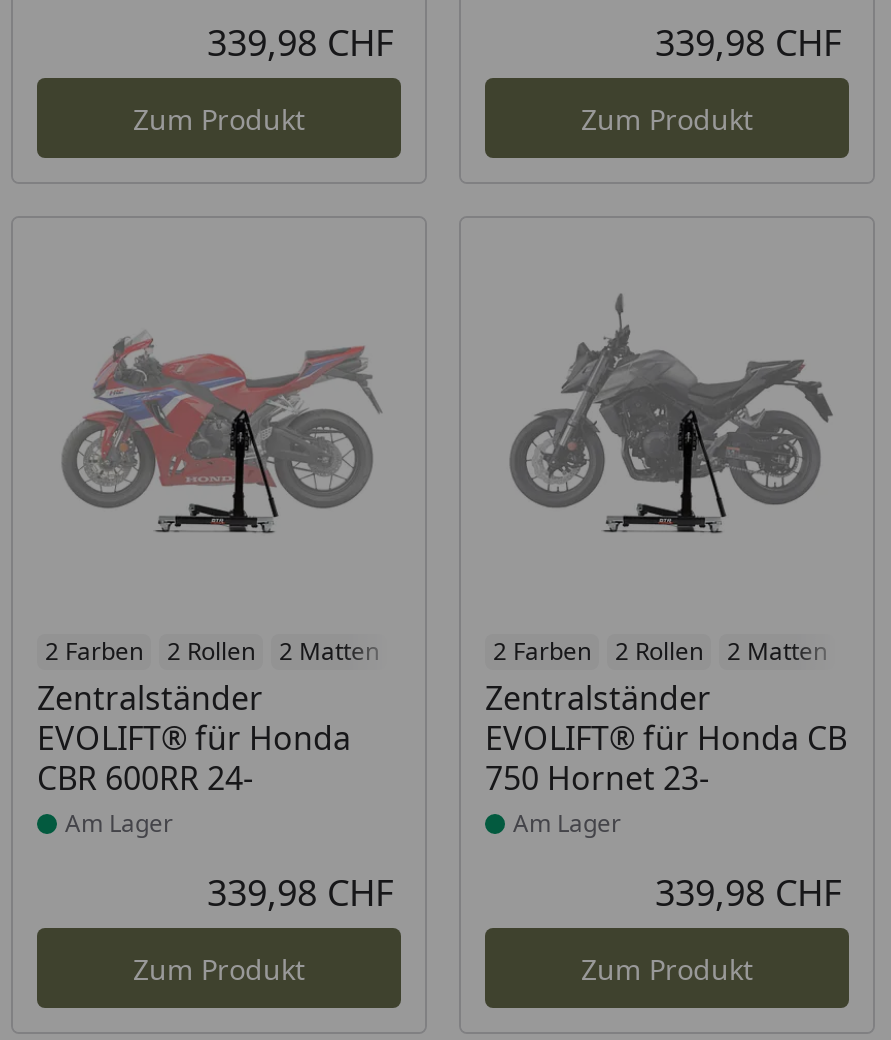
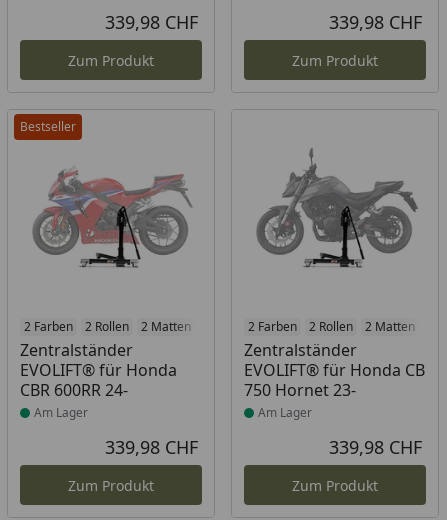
none -> [20,118,76,135] Bestseller

